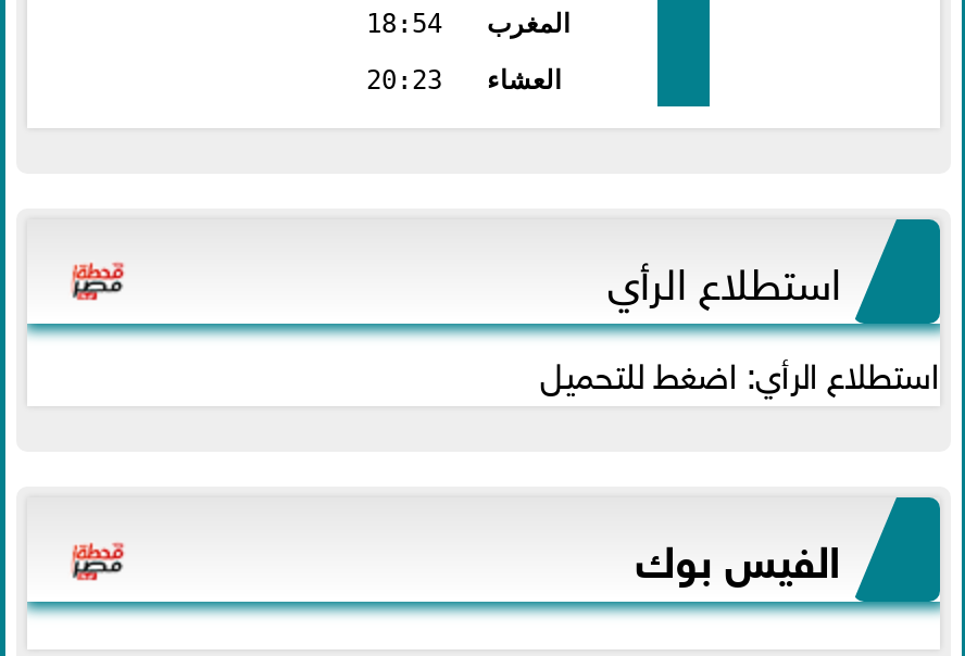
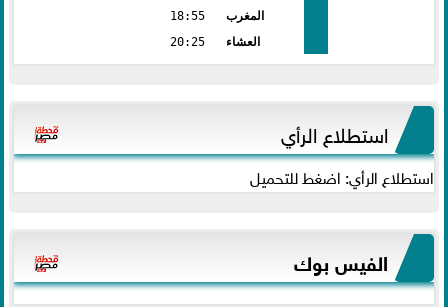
[366,9,569,40] المغرب 18:54 -> [170,9,263,23] المغرب 18:55
[366,66,561,96] العشاء 20:23 -> [170,35,259,49] العشاء 20:25

